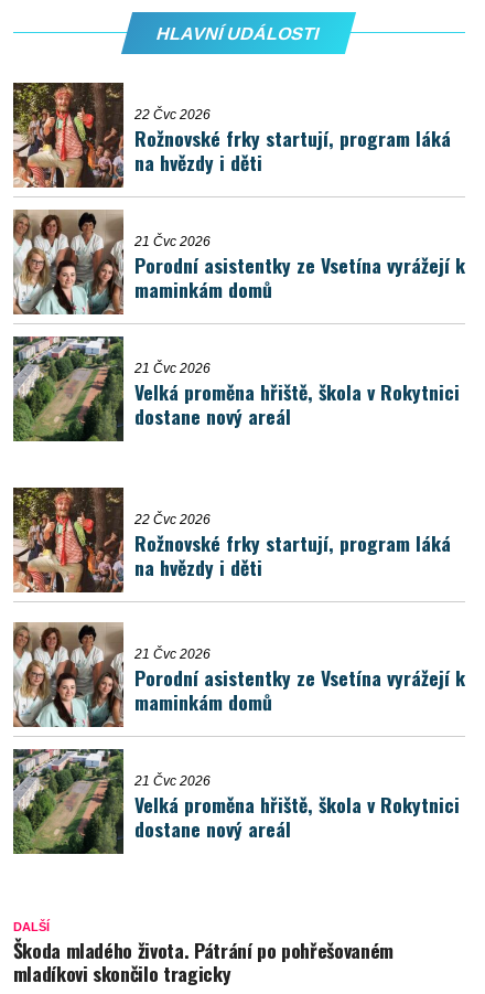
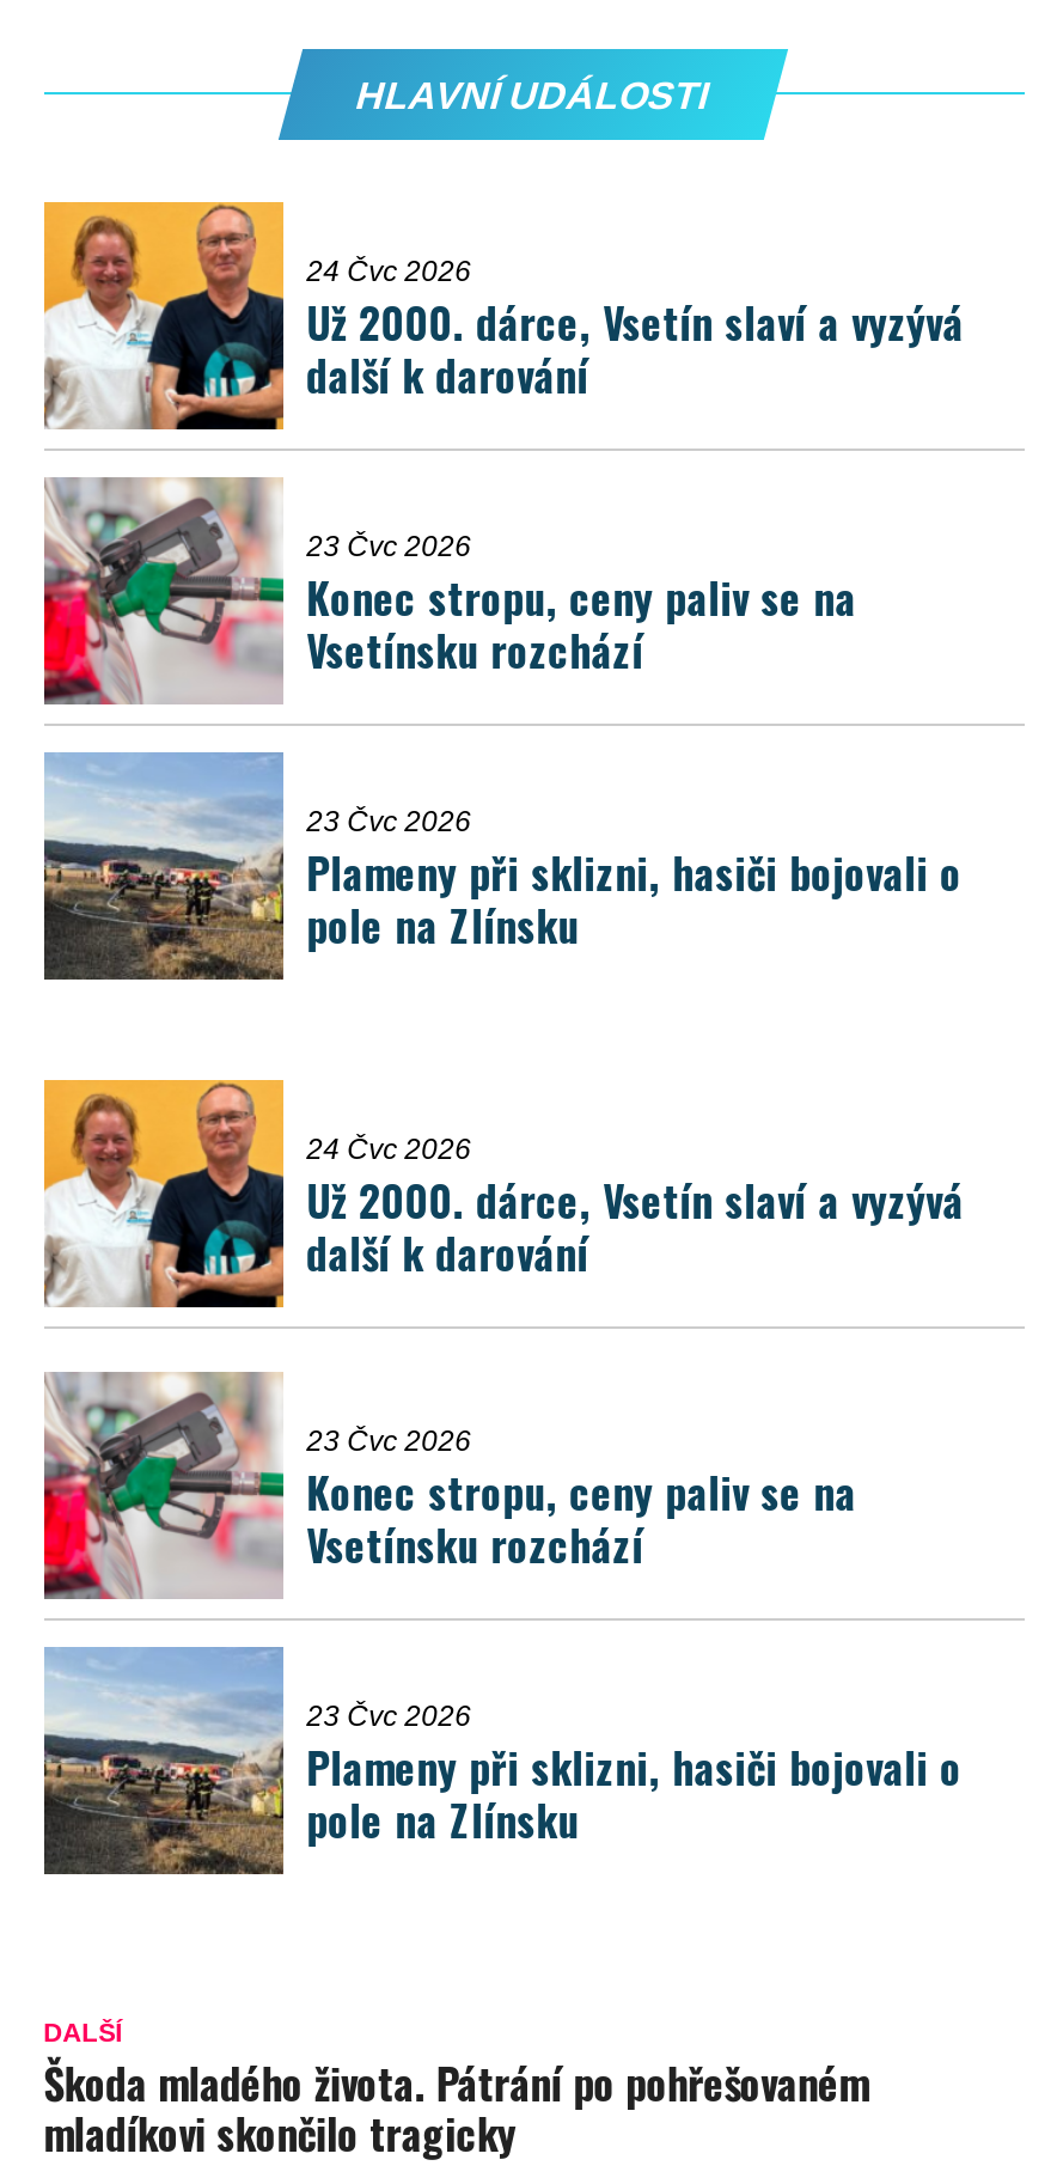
[12,82,450,189] [image] | Rožnovské frky startují, program láká | na hvězdy i děti -> [42,200,964,432] [image] | Už 2000. dárce, Vsetín slaví a vyzývá | další k darování
[134,107,210,122] 22 Čvc 2026 -> [307,254,472,288] 24 Čvc 2026
[12,210,465,316] [image] | Porodní asistentky ze Vsetína vyrážejí k | maminkám domů -> [42,477,857,707] [image] | Konec stropu, ceny paliv se na | Vsetínsku rozchází
[134,234,210,249] 21 Čvc 2026 -> [307,529,472,563] 23 Čvc 2026
[12,335,459,442] [image] | Velká proměna hřiště, škola v Rokytnici | dostane nový areál -> [44,750,962,982] [image] | Plameny při sklizni, hasiči bojovali o | pole na Zlínsku
[134,361,210,376] 21 Čvc 2026 -> [307,804,472,838] 23 Čvc 2026
[12,487,450,594] [image] | Rožnovské frky startují, program láká | na hvězdy i děti -> [42,1078,964,1310] [image] | Už 2000. dárce, Vsetín slaví a vyzývá | další k darování
[134,512,210,527] 22 Čvc 2026 -> [307,1132,472,1166] 24 Čvc 2026
[12,622,465,728] [image] | Porodní asistentky ze Vsetína vyrážejí k | maminkám domů -> [42,1372,857,1602] [image] | Konec stropu, ceny paliv se na | Vsetínsku rozchází
[134,646,210,662] 21 Čvc 2026 -> [307,1424,472,1458] 23 Čvc 2026
[12,748,459,855] [image] | Velká proměna hřiště, škola v Rokytnici | dostane nový areál -> [44,1645,962,1877] [image] | Plameny při sklizni, hasiči bojovali o | pole na Zlínsku
[134,773,210,789] 21 Čvc 2026 -> [307,1699,472,1733] 23 Čvc 2026

